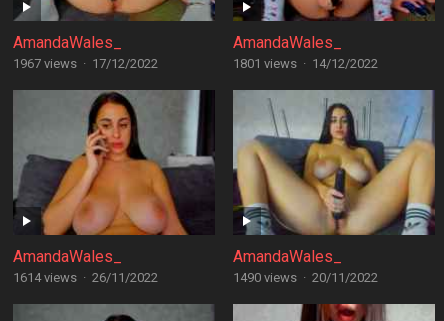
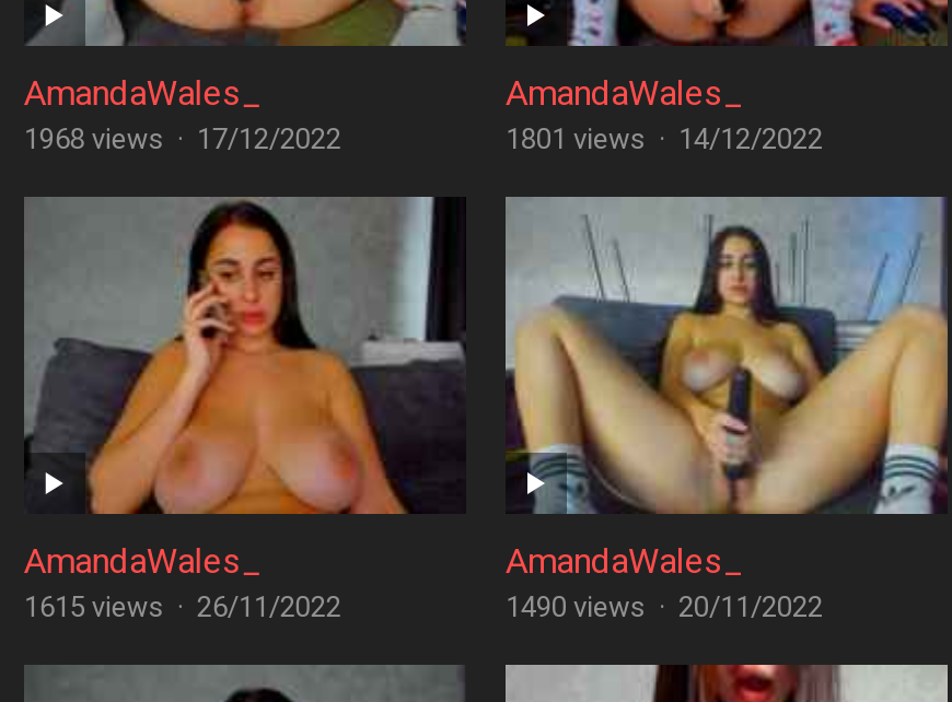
[13,56,158,71] 1967 views · 17/12/2022 -> [24,122,341,155] 1968 views · 17/12/2022
[13,270,158,285] 1614 views · 26/11/2022 -> [24,590,341,623] 1615 views · 26/11/2022

